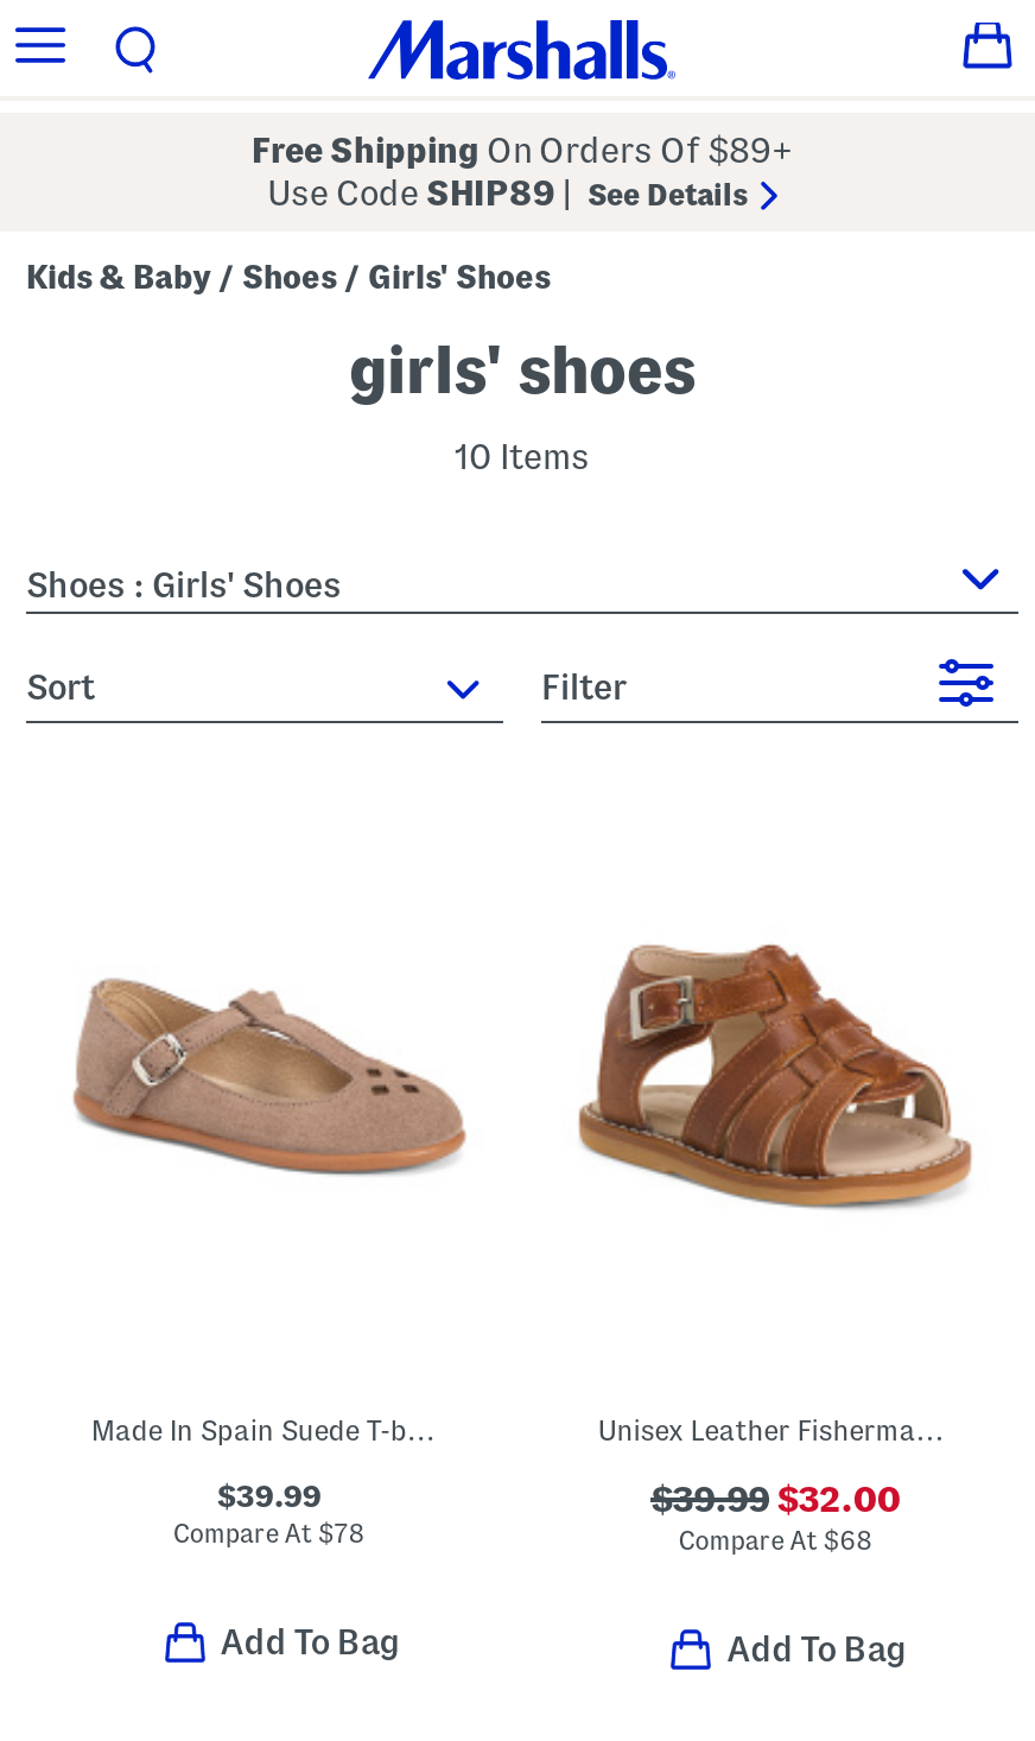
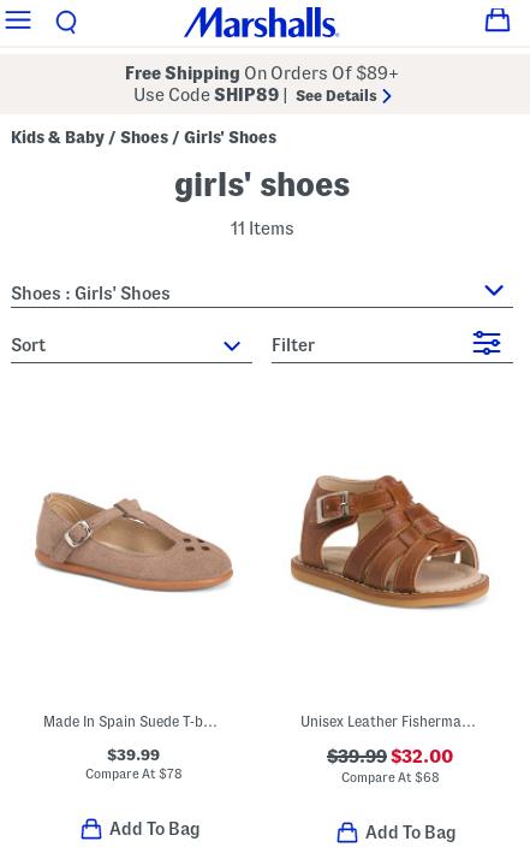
[455,438,590,476] 10 Items -> [230,219,294,238] 11 Items

